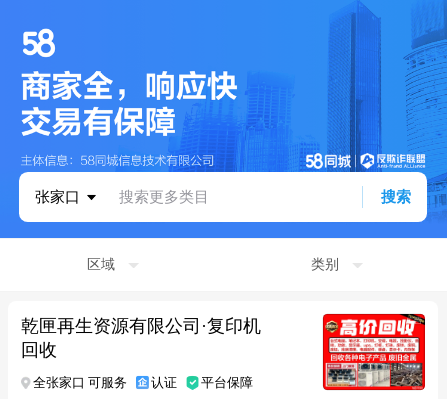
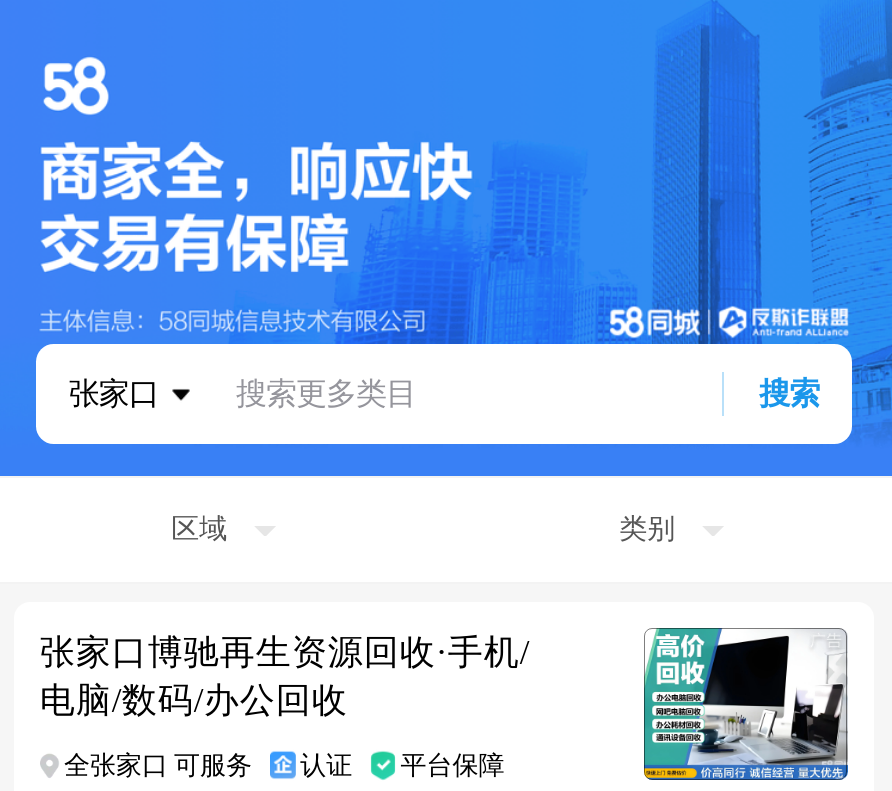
[21,316,261,360] 乾匣再生资源有限公司·复印机 | 回收 -> [40,632,530,720] 张家口博驰再生资源回收·手机/ | 电脑/数码/办公回收
[322,313,426,391] [image] -> [642,626,850,782] [image]

